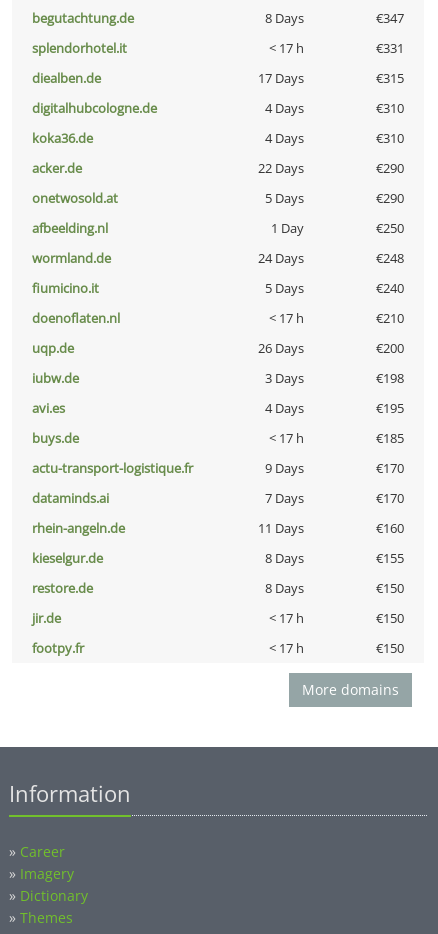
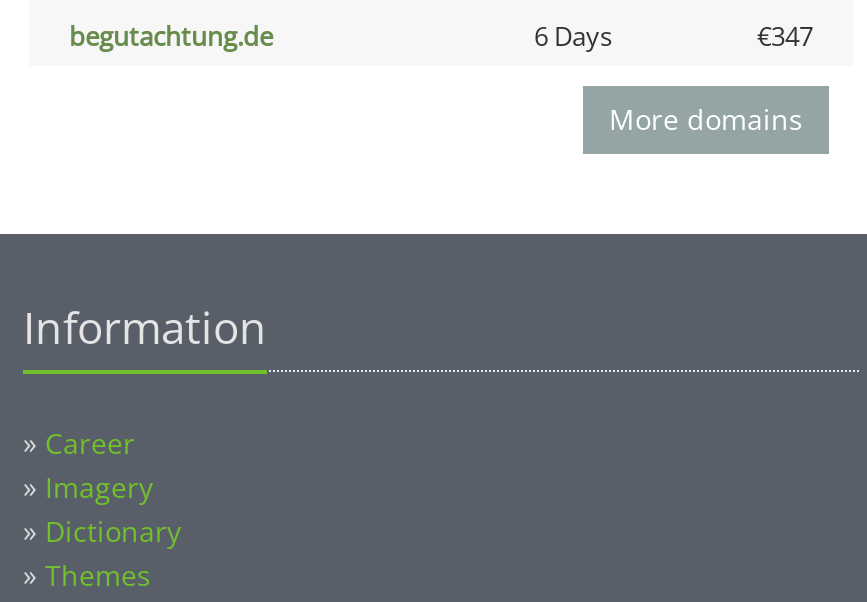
[264,8,303,26] 8 Days -> [534,17,612,53] 6 Days
[32,38,404,656] splendorhotel.it | < 17 h | €331 | diealben.de | 17 Days | €315 | digitalhubcologne.de | 4 Days | €310 | koka36.de | 4 Days | €310 | acker.de | 22 Days | €290 | onetwosold.at | 5 Days | €290 | afbeelding.nl | 1 Day | €250 | wormland.de | 24 Days | €248 | fiumicino.it | 5 Days | €240 | doenoflaten.nl | < 17 h | €210 | uqp.de | 26 Days | €200 | iubw.de | 3 Days | €198 | avi.es | 4 Days | €195 | buys.de | < 17 h | €185 | actu-transport-logistique.fr | 9 Days | €170 | dataminds.ai | 7 Days | €170 | rhein-angeln.de | 11 Days | €160 | kieselgur.de | 8 Days | €155 | restore.de | 8 Days | €150 | jir.de | < 17 h | €150 | footpy.fr | < 17 h | €150 -> none

